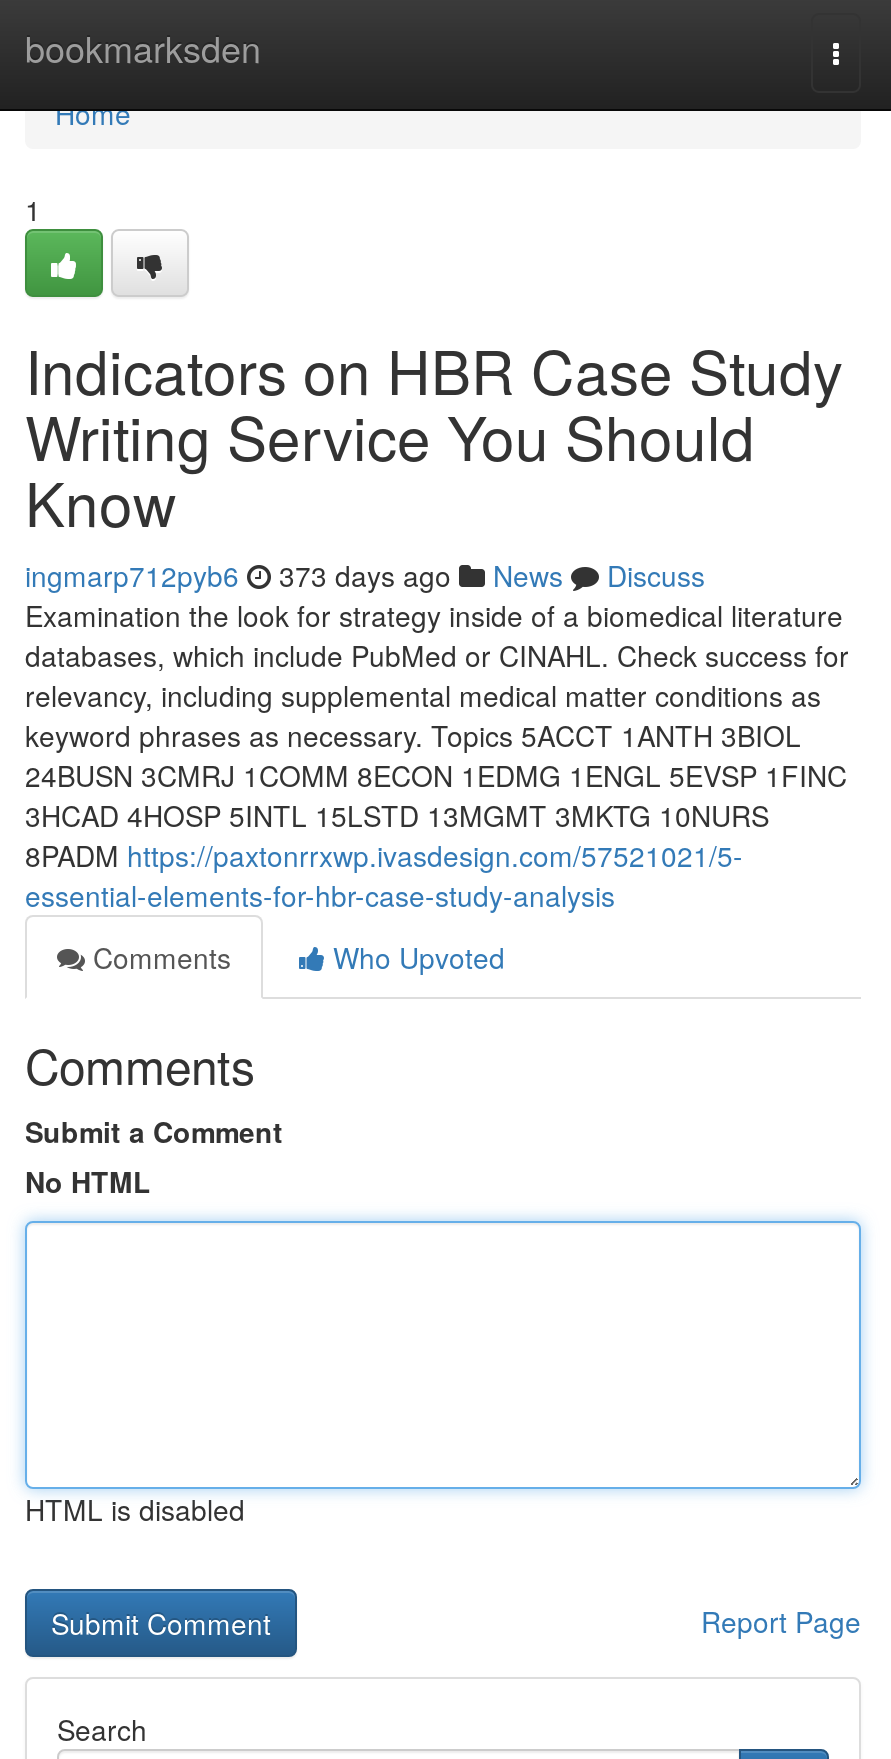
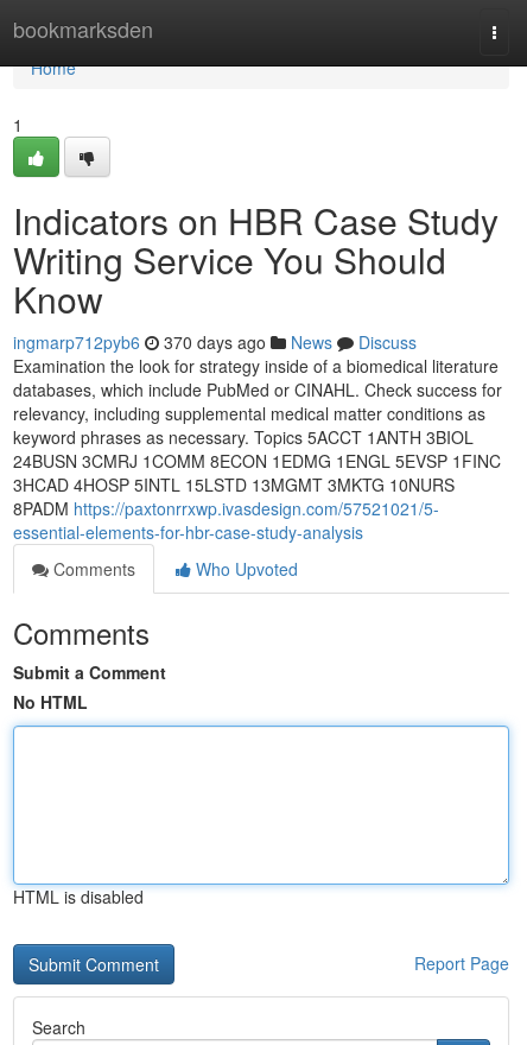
[25,555,705,595] ingmarp712pyb6 373 days ago News Discuss -> [13,330,417,354] ingmarp712pyb6 370 days ago News Discuss

